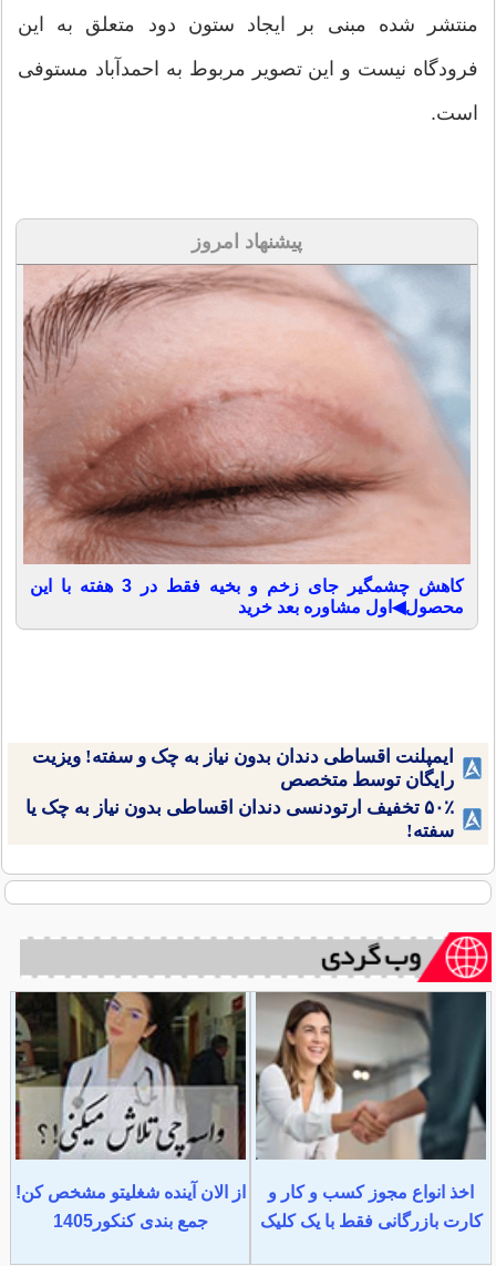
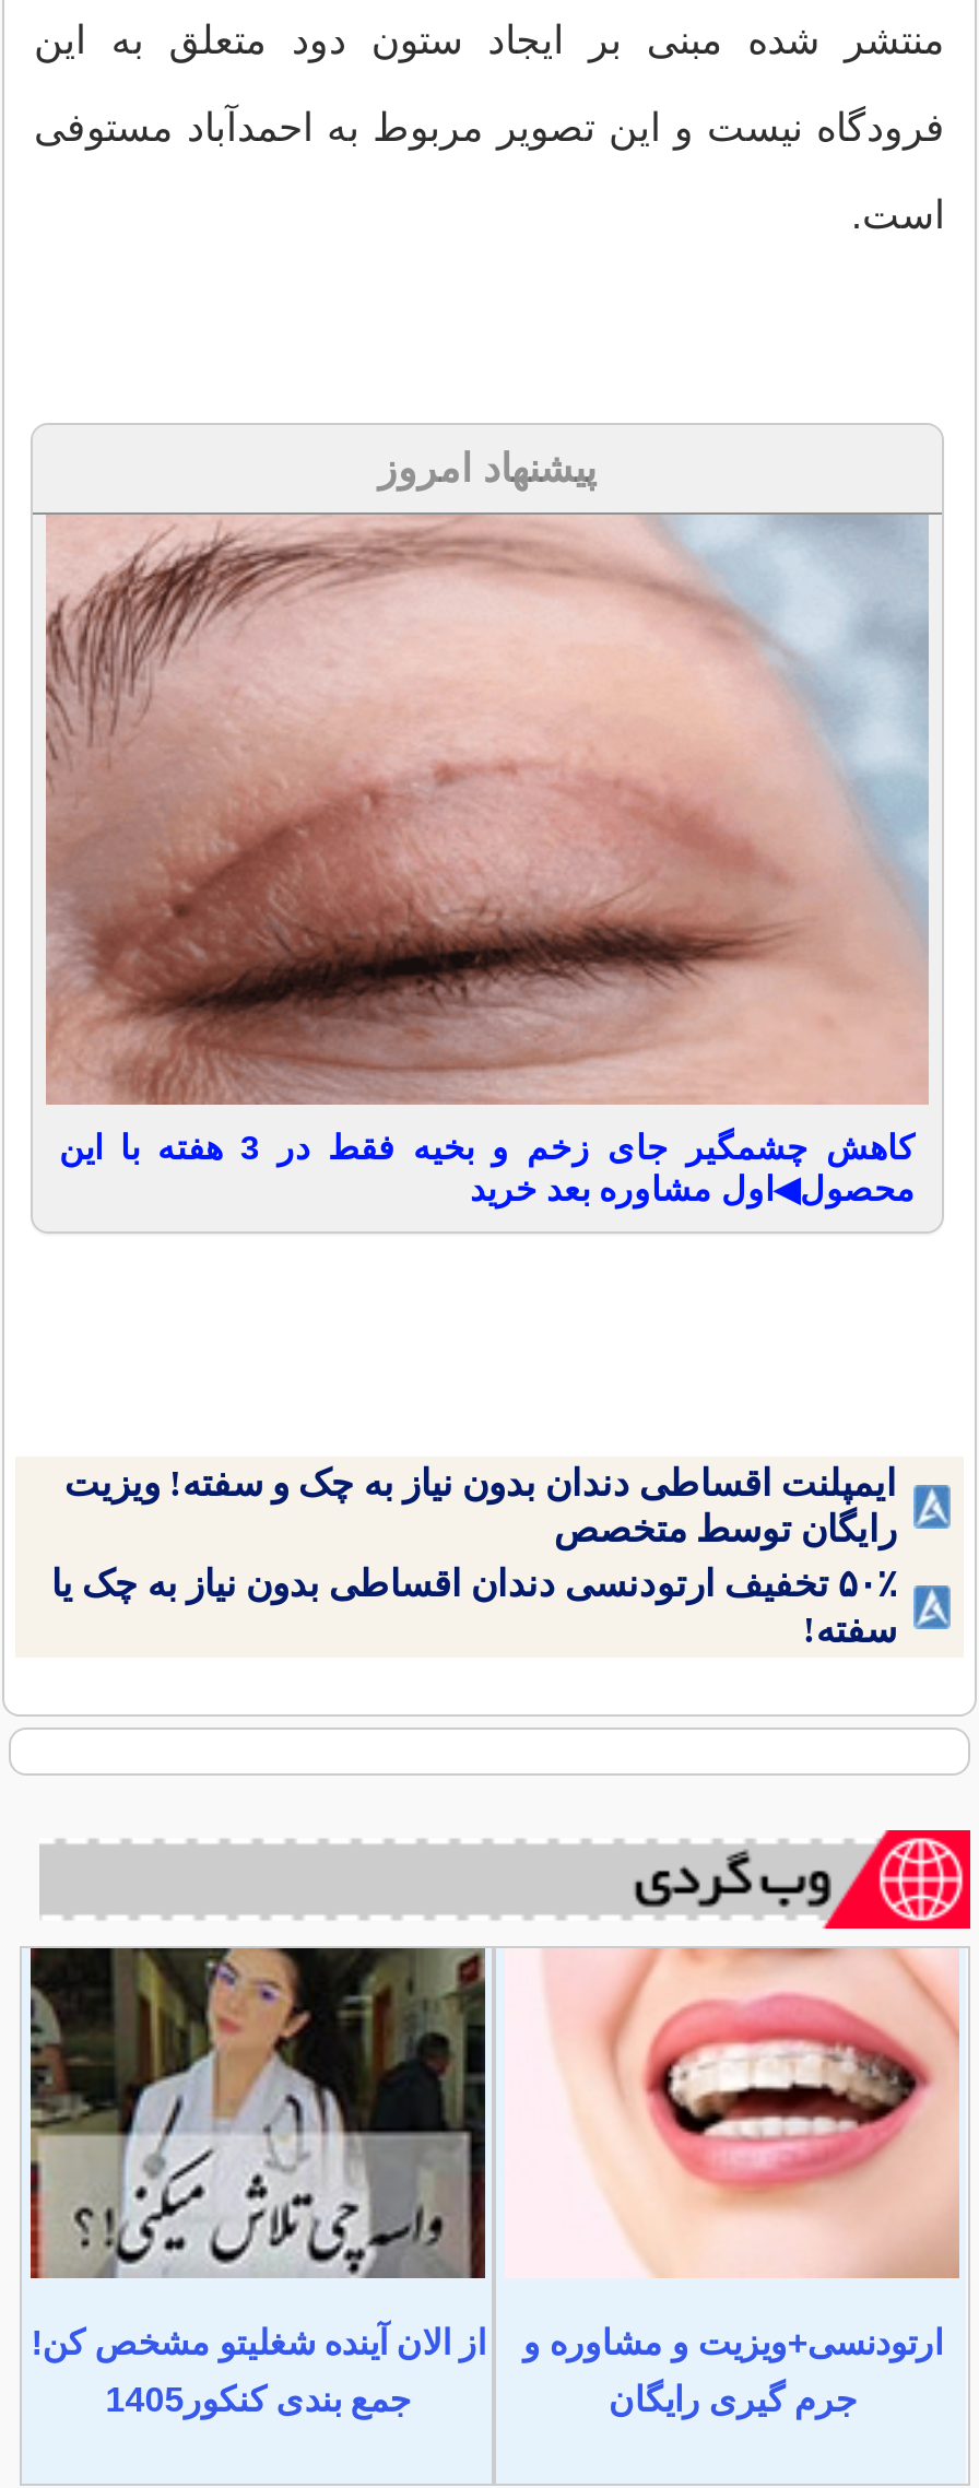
[255,991,487,1202] [image] | اخذ انواع مجوز کسب و کار و -> [505,1946,959,2362] [image] | ارتودنسی+ویزیت و مشاوره و
[260,1212,483,1231] کارت بازرگانی فقط با یک کلیک -> [608,2382,857,2419] جرم گیری رایگان

